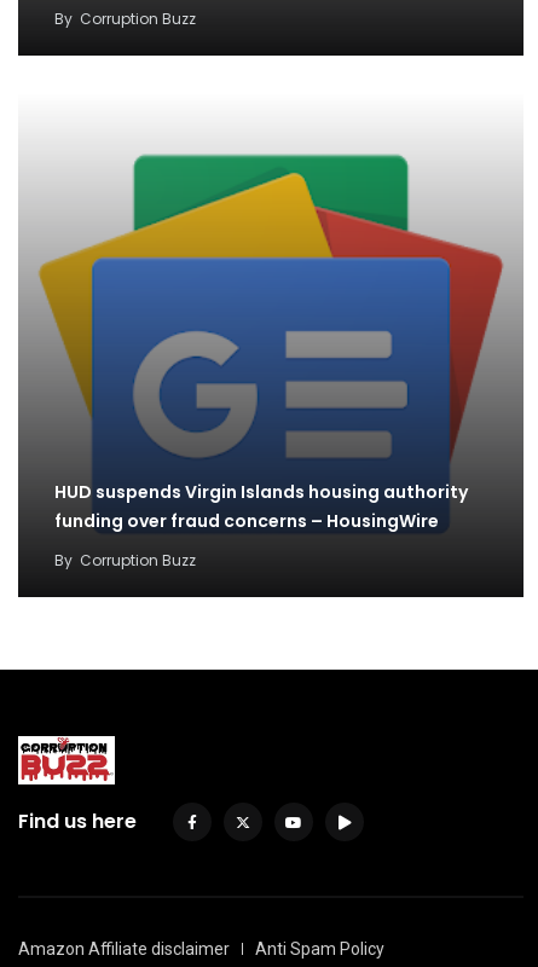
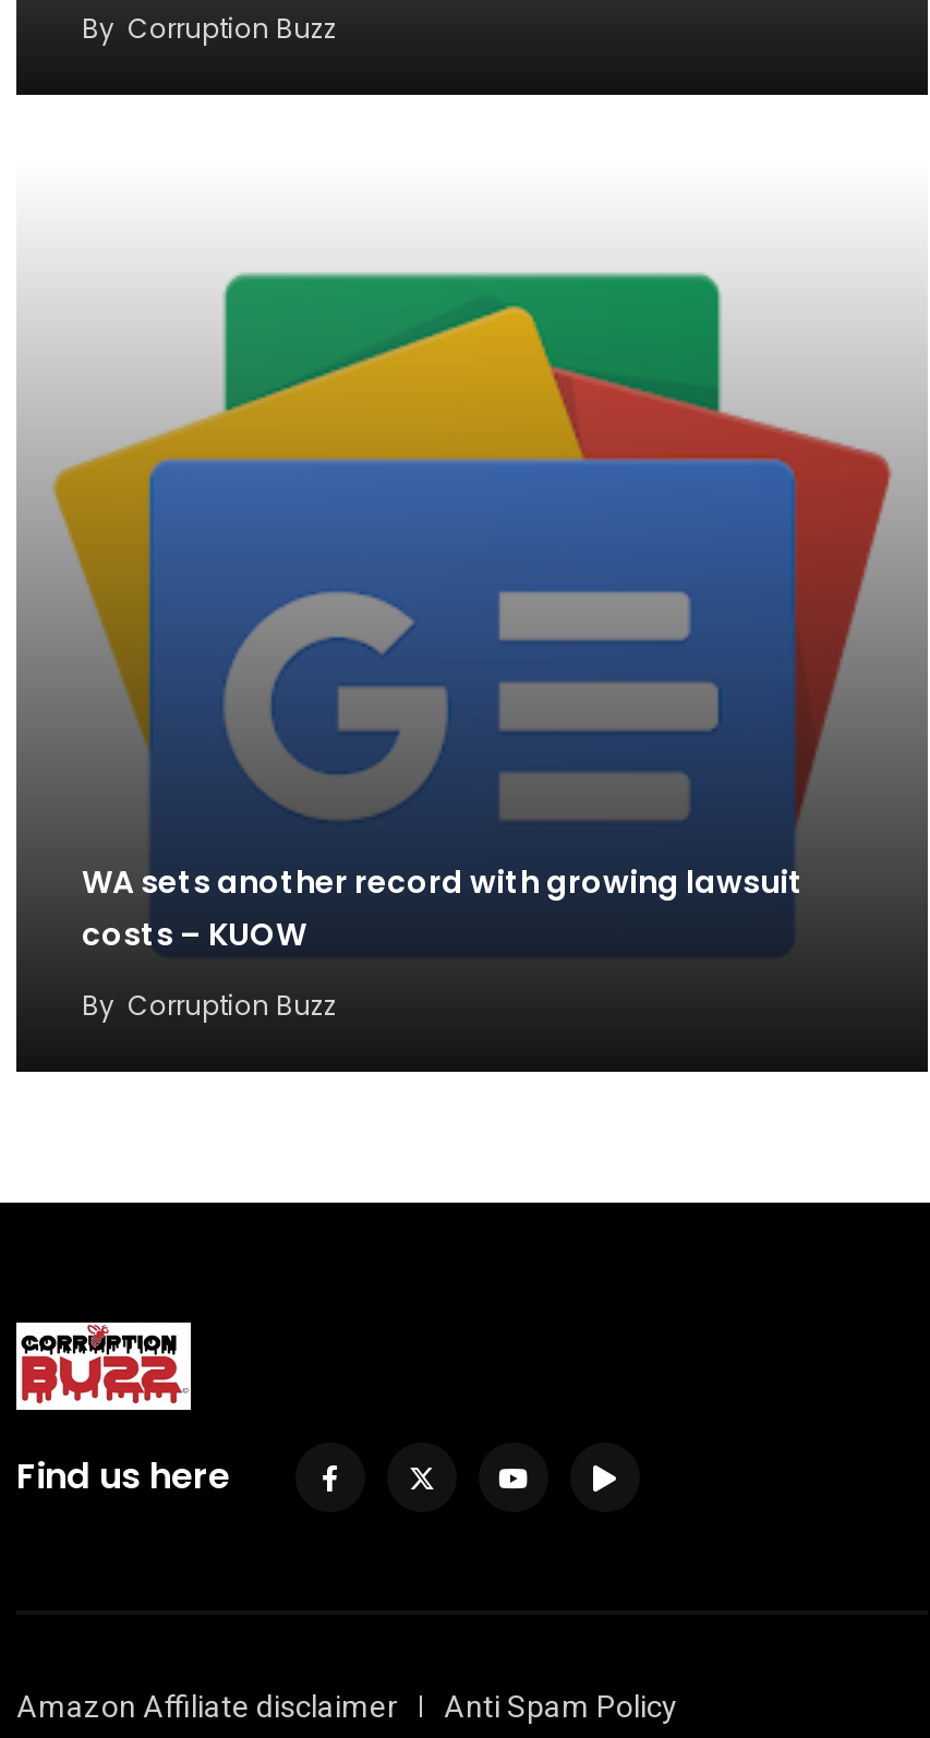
[54,480,468,534] HUD suspends Virgin Islands housing authority | funding over fraud concerns – HousingWire -> [82,861,804,957] WA sets another record with growing lawsuit | costs – KUOW

